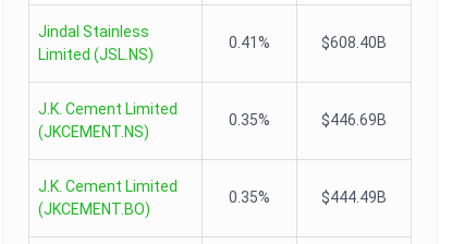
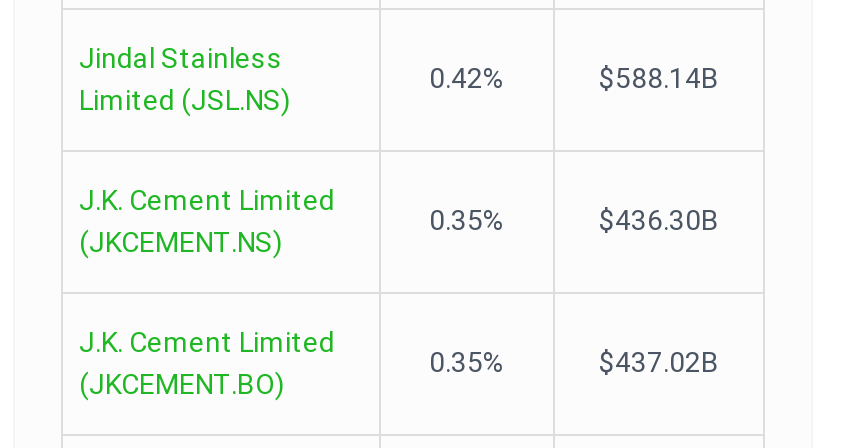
[229,34,387,51] 0.41% | $608.40B -> [429,62,719,94] 0.42% | $588.14B
[321,111,387,129] $446.69B -> [599,204,719,236] $436.30B
[321,188,387,206] $444.49B -> [599,346,719,378] $437.02B

